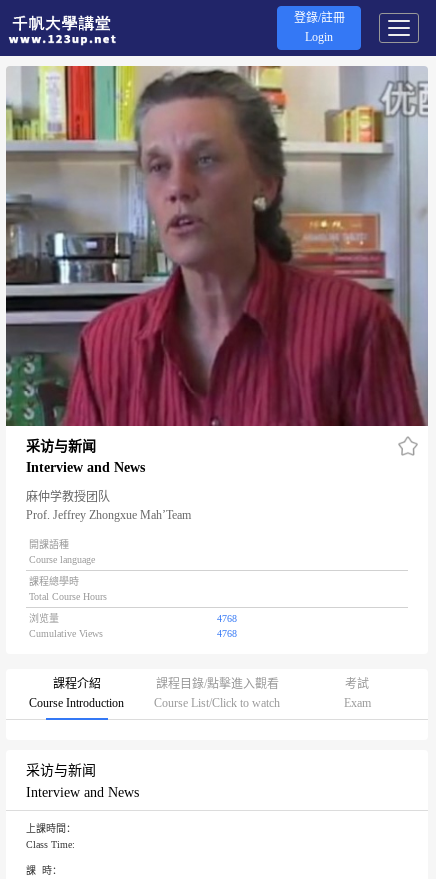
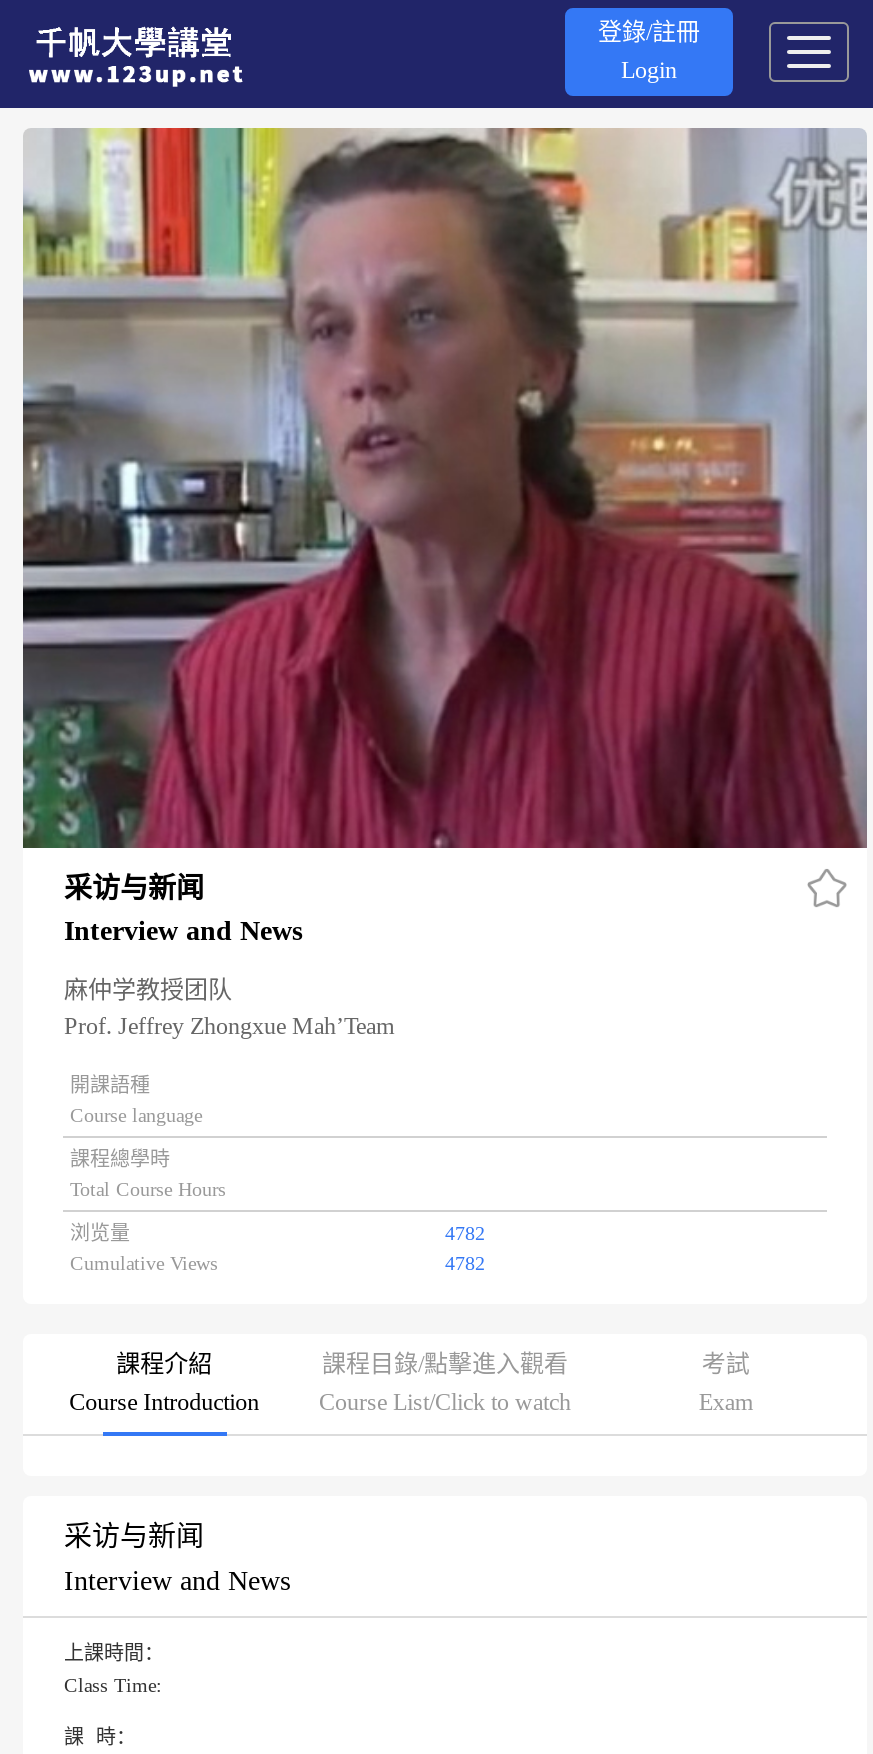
[217,613,237,624] 4768 -> [445,1222,485,1244] 4782
[217,628,237,639] 4768 -> [445,1252,485,1274] 4782

